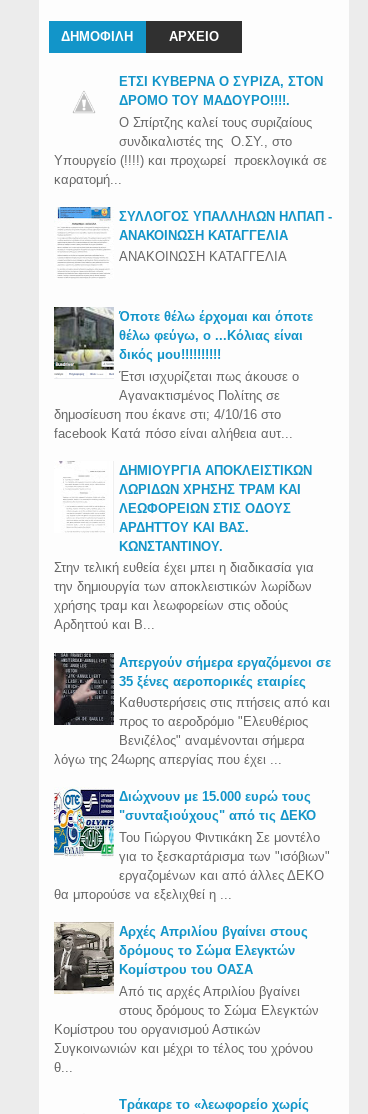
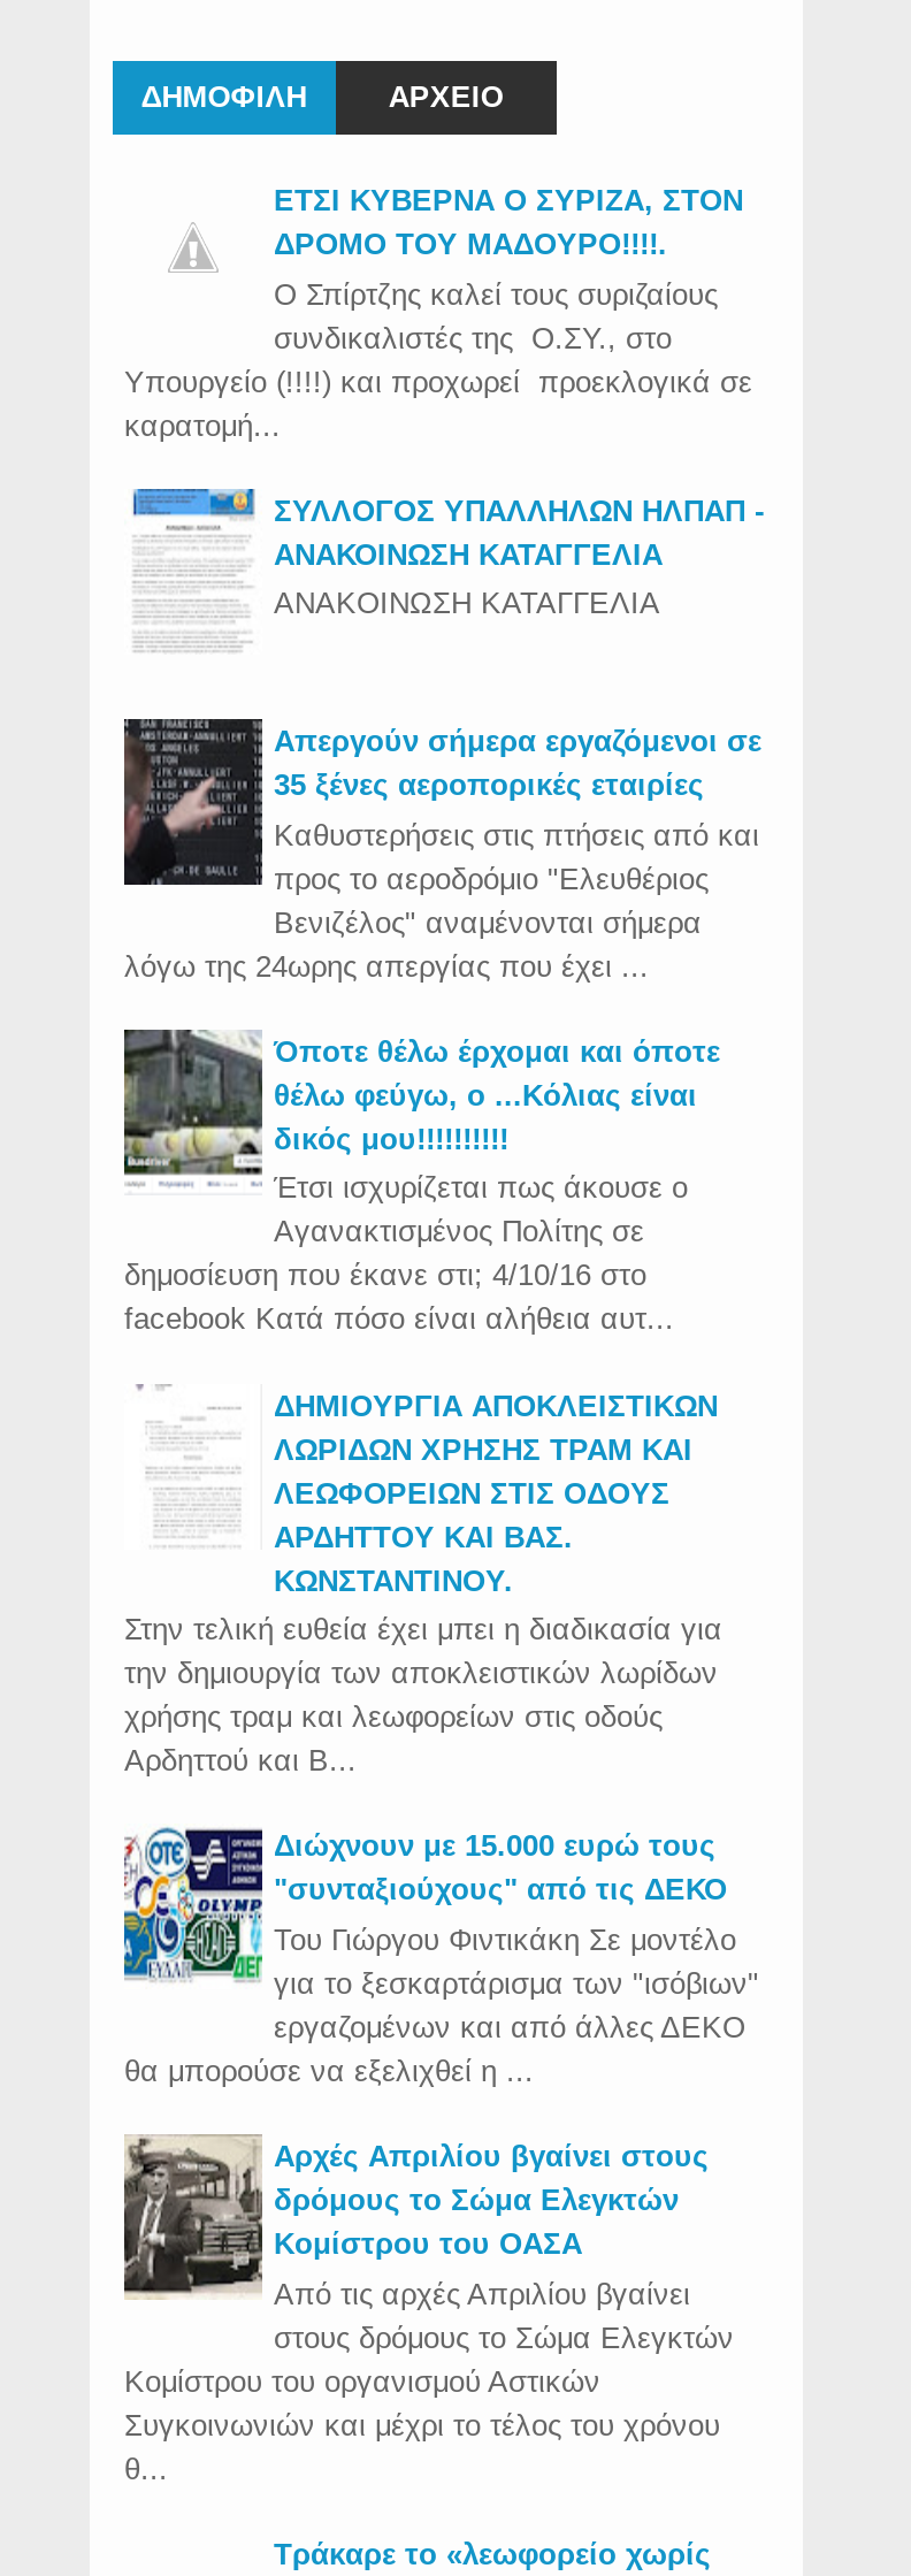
moved [52,305,314,632] -> [120,1025,722,1778]: [image] | Όποτε θέλω έρχομαι και όποτε | θέλω φεύγω, ο ...Κόλιας είναι | ... | χρήσης τραμ και λεωφορείων στις οδούς | Αρδηττού και Β...
moved [53,652,331,767] -> [122,717,761,983]: [image] | Απεργούν σήμερα εργαζόμενοι σε | 35 ξένες αεροπορικές εταιρίες | Καθυστερήσεις στις πτήσεις από και | προς το αεροδρόμιο "Ελευθέριος | Βενιζέλος" αναμένονται σήμερα | λόγω της 24ωρης απεργίας που έχει ...

